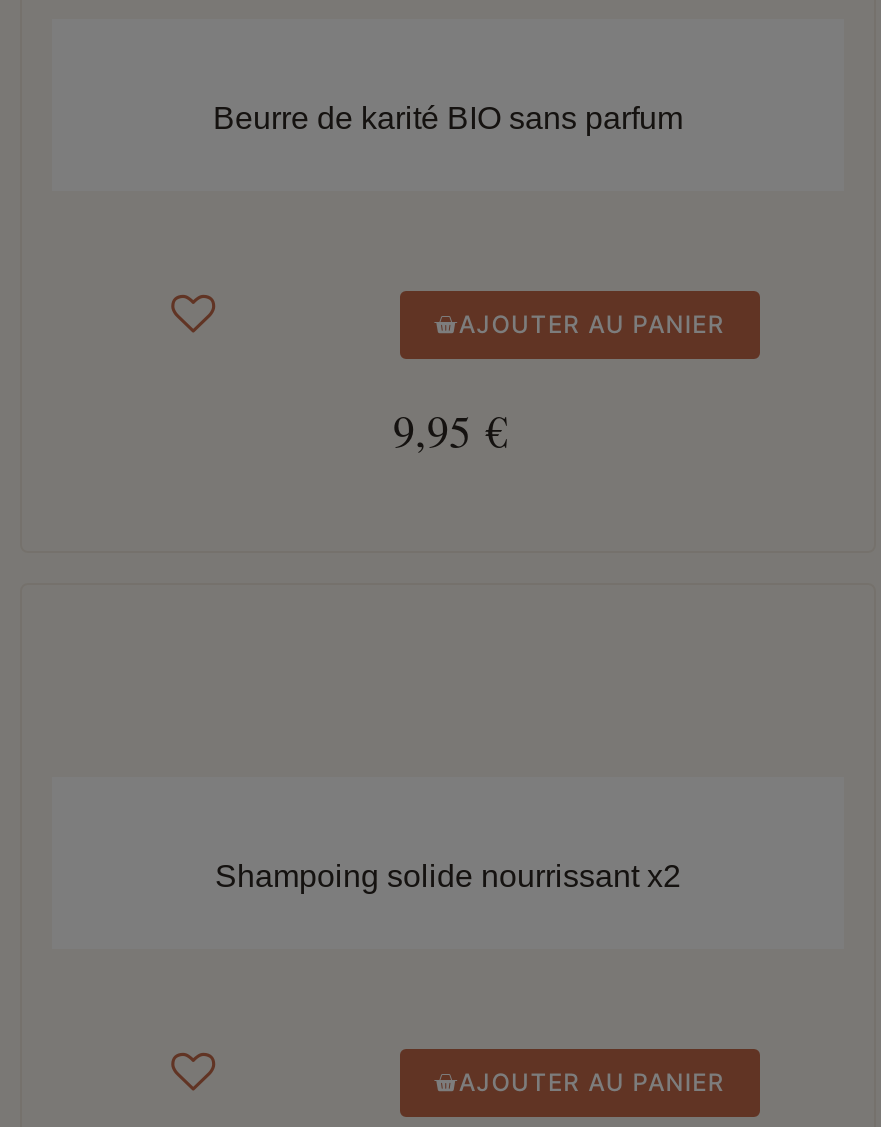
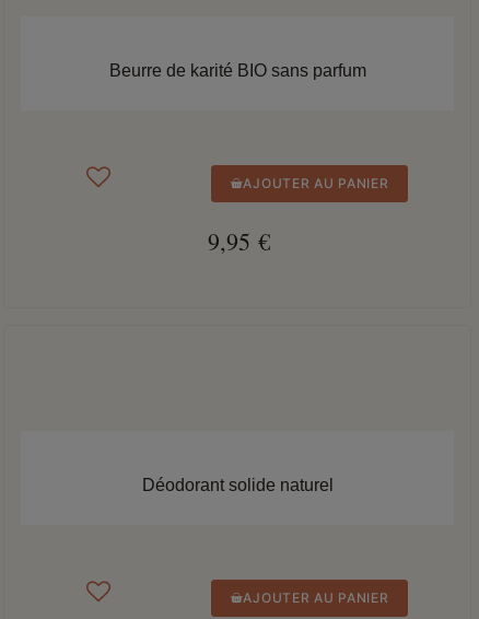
[215,860,681,894] Shampoing solide nourrissant x2 -> [142,476,333,495] Déodorant solide naturel

